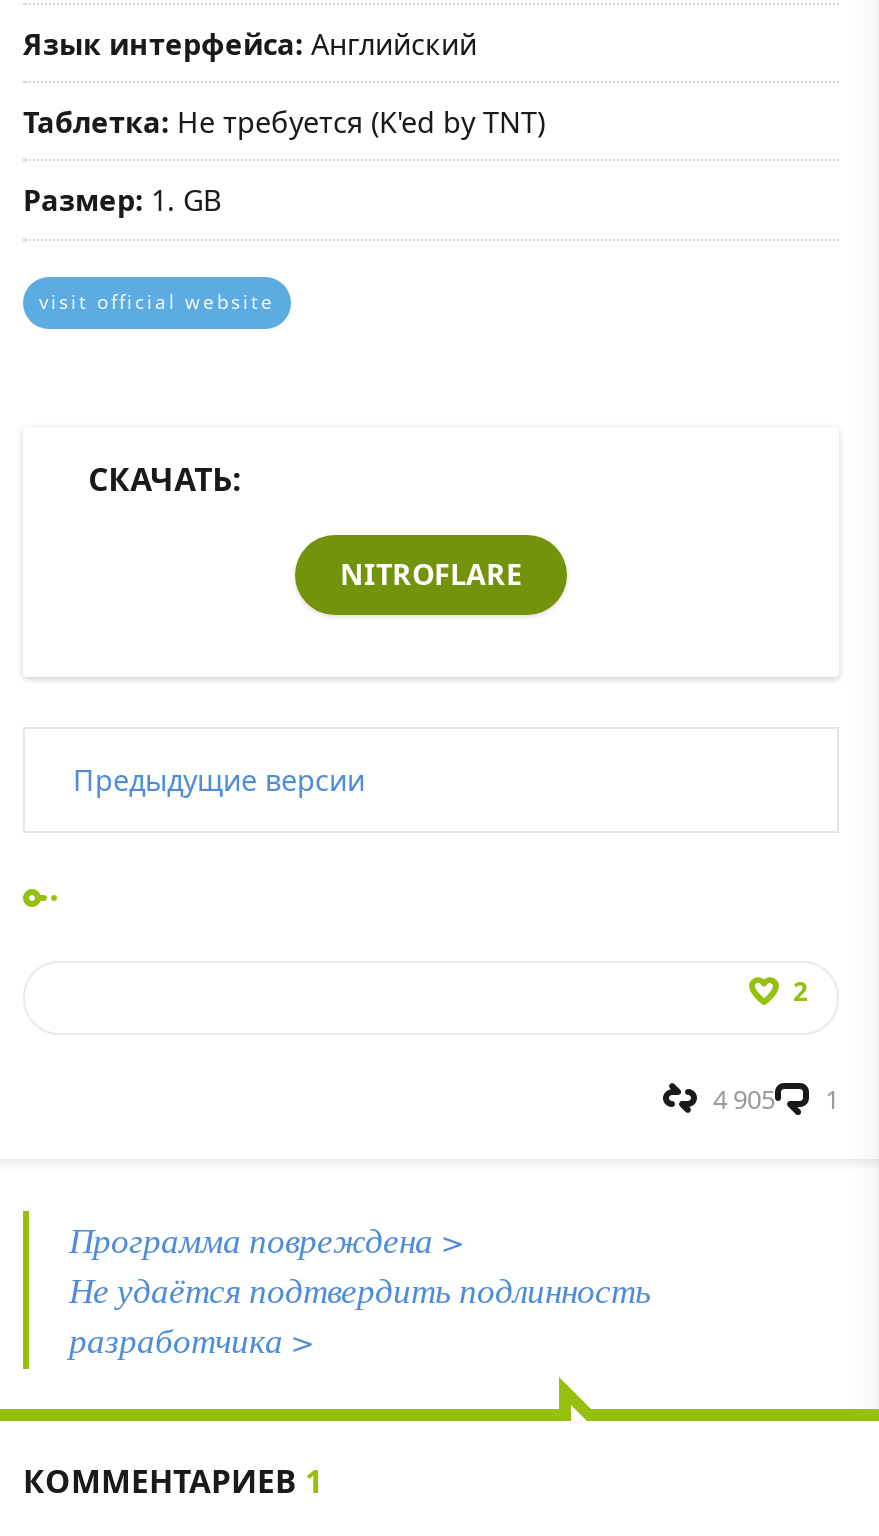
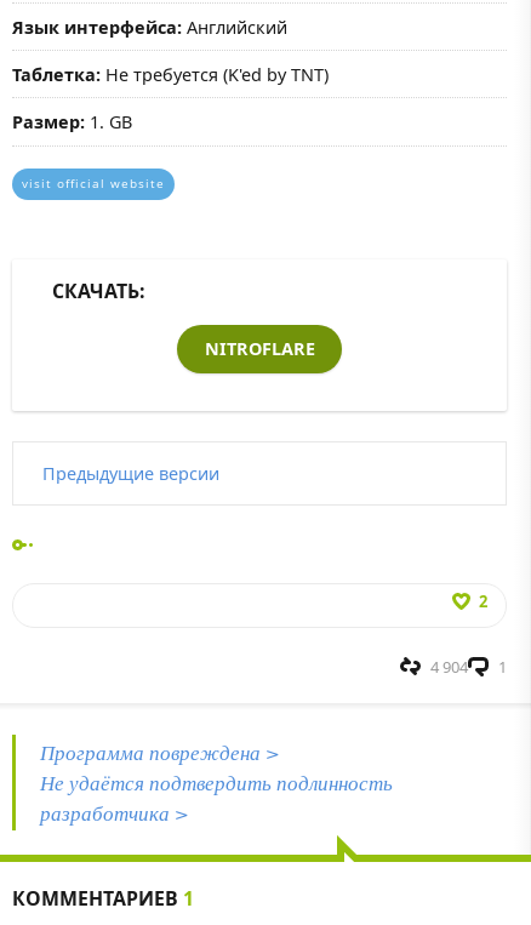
[713,1081,839,1117] 4 905 1 -> [430,656,507,678] 4 904 1

